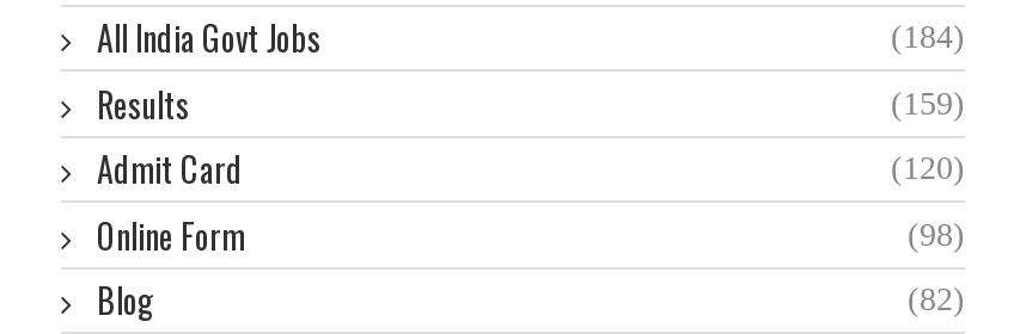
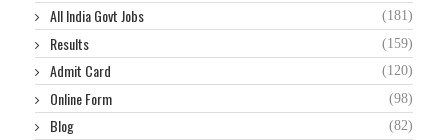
[891,19,965,55] (184) -> [382,8,413,23] (181)

